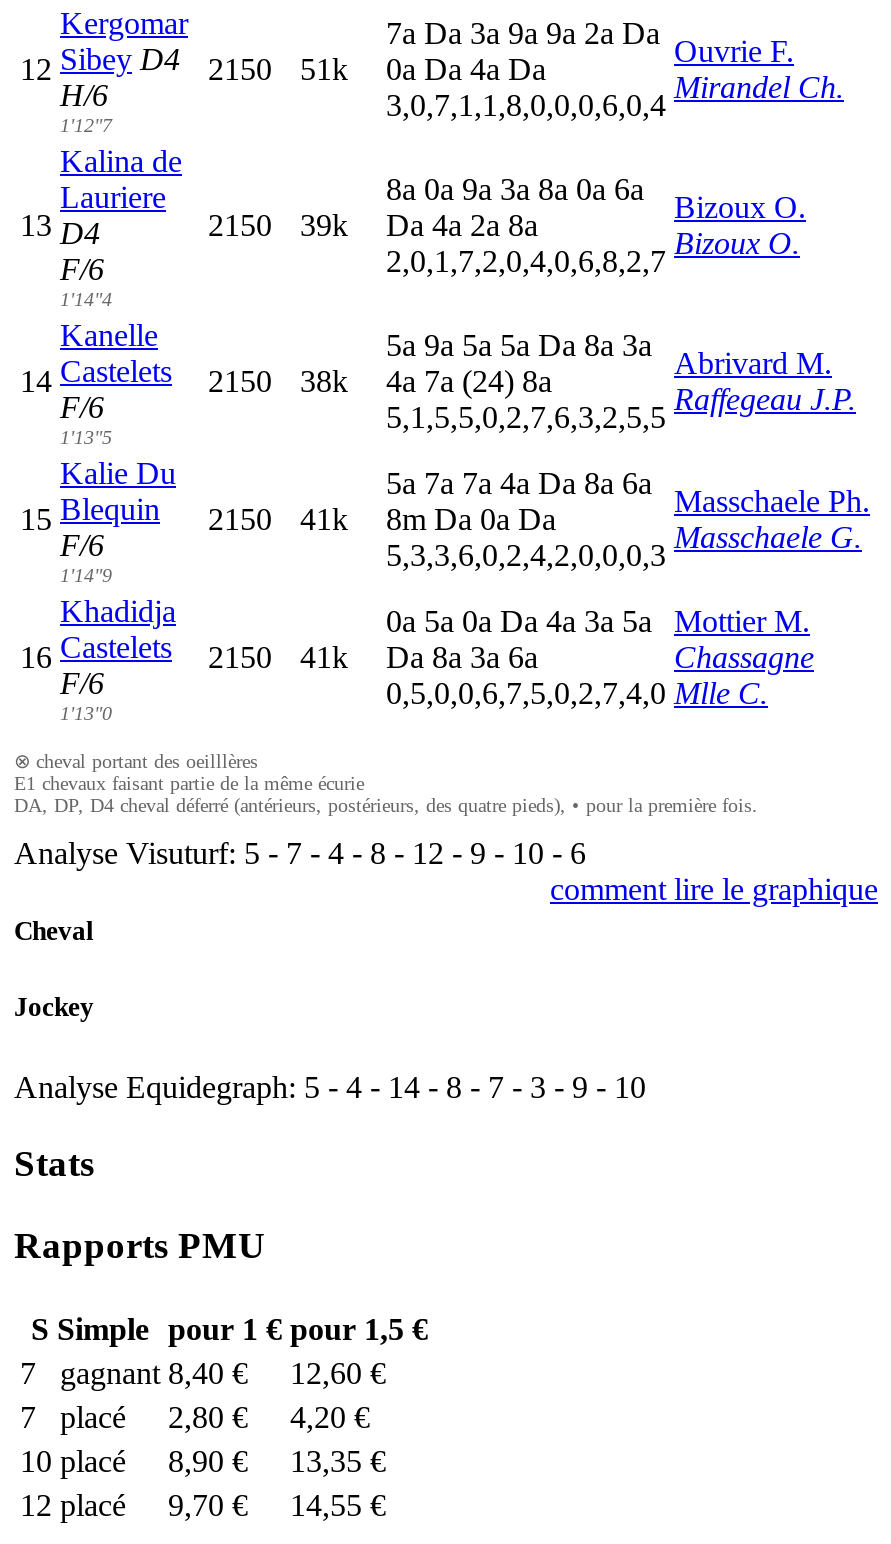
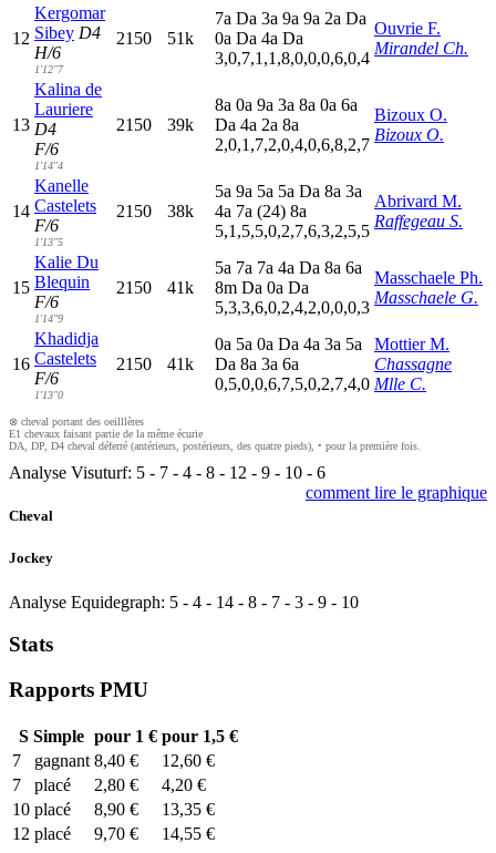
[674,382,856,416] Raffegeau J.P. -> [374,212,463,230] Raffegeau S.

